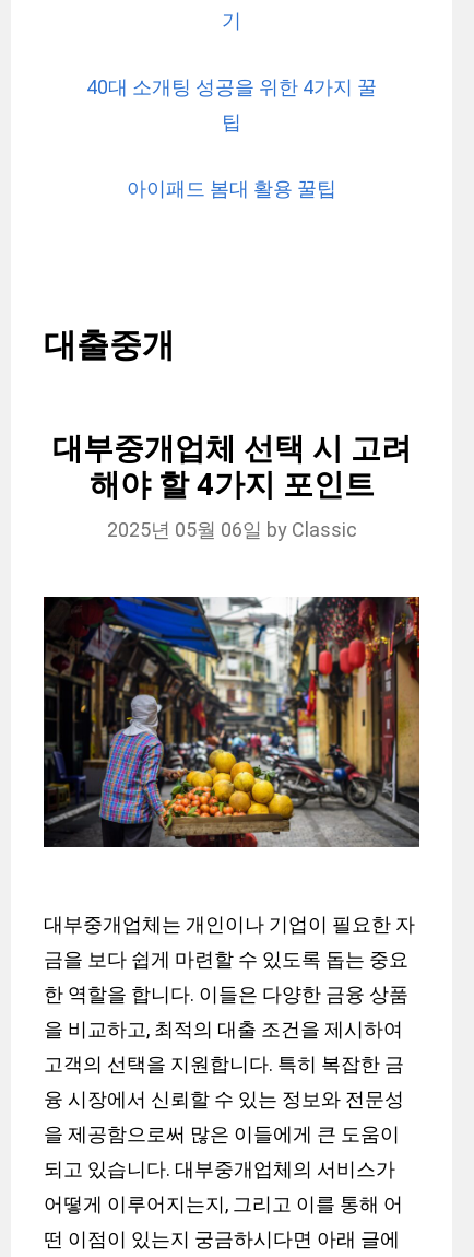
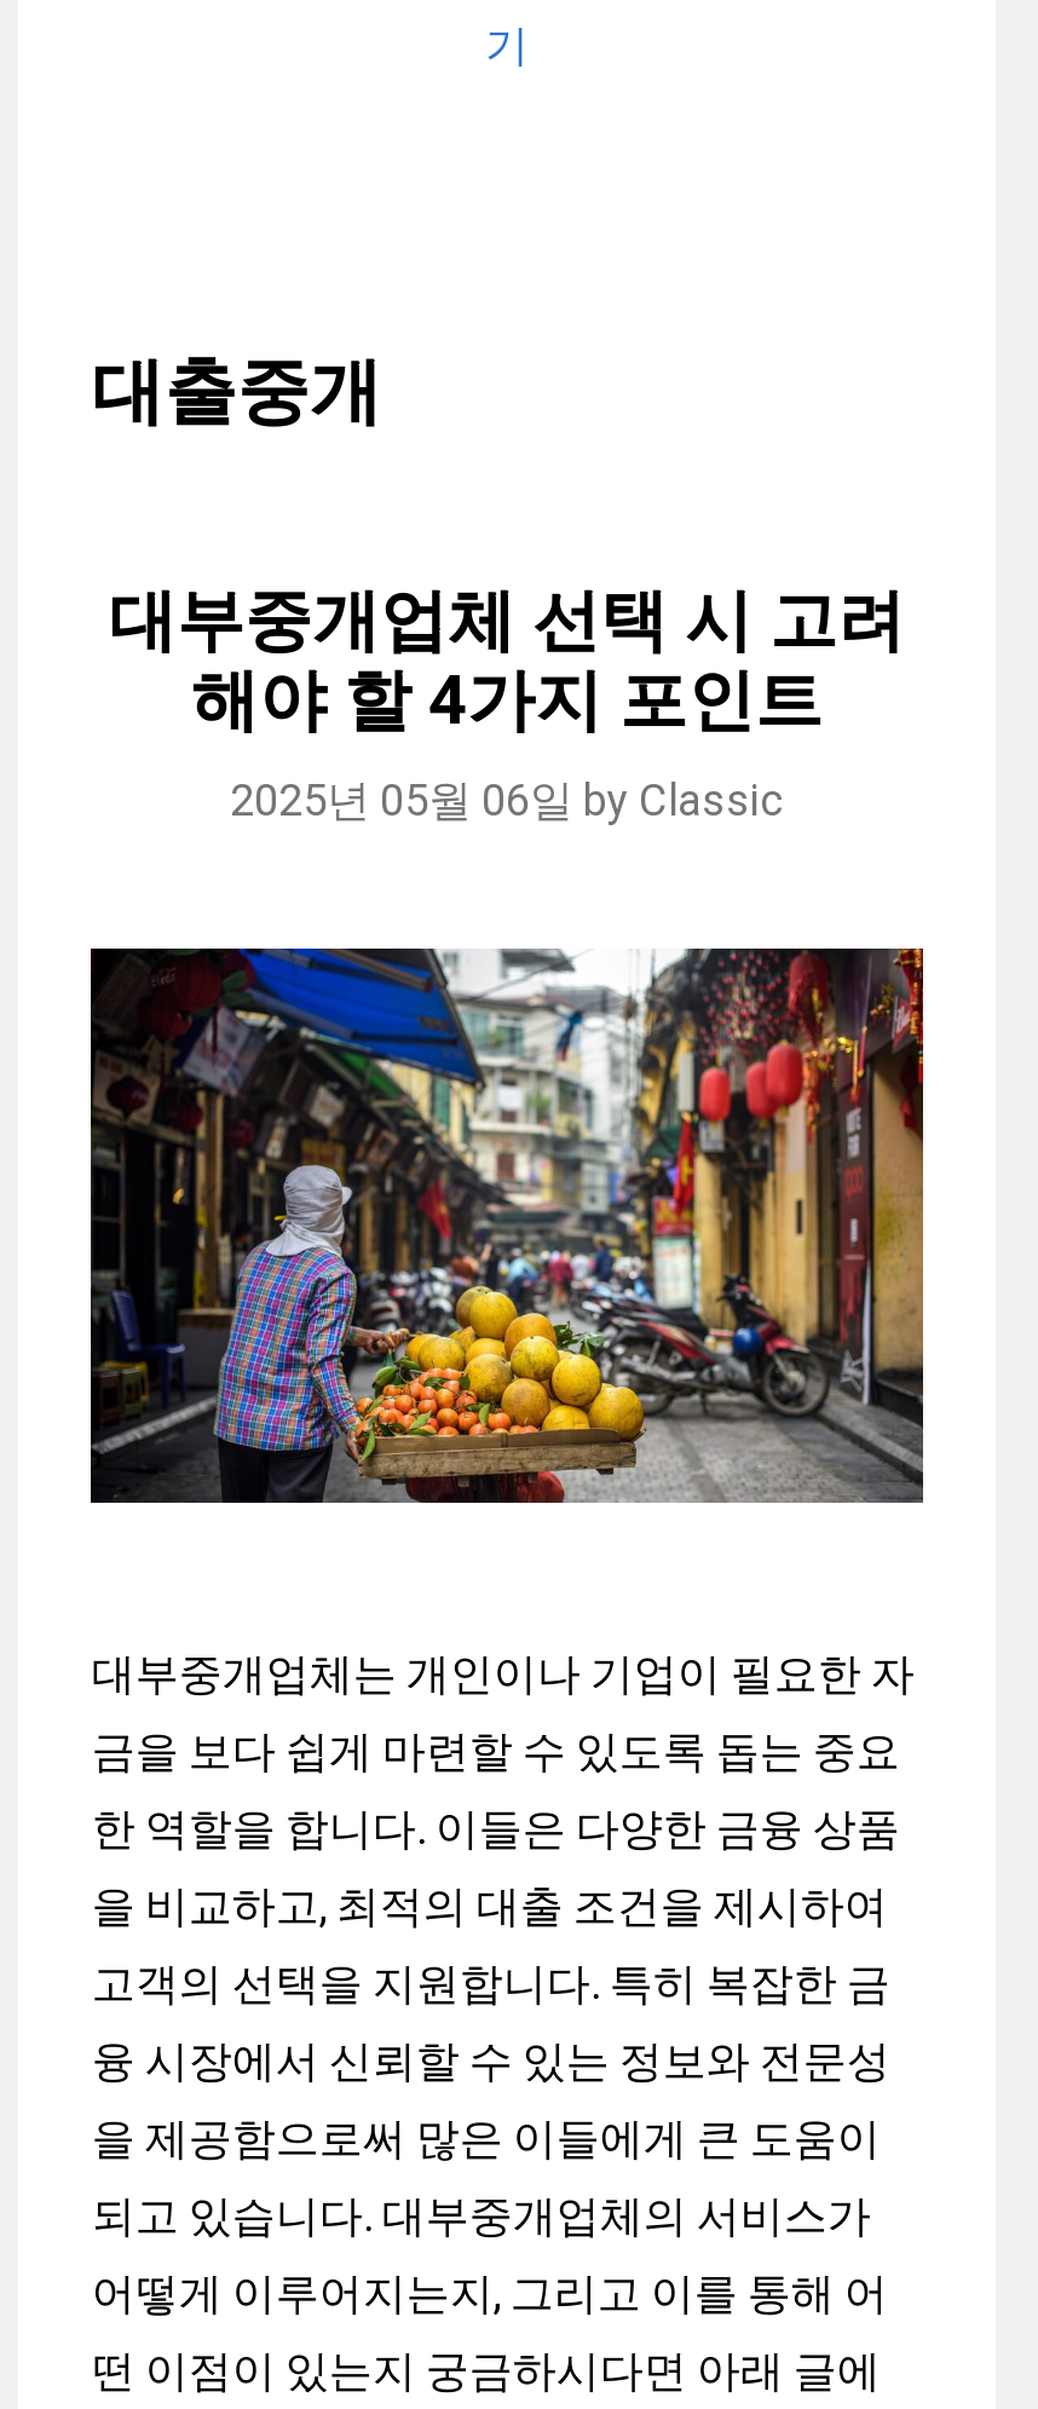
[86,76,377,200] 40대 소개팅 성공을 위한 4가지 꿀 | 팁 | 아이패드 봄대 활용 꿀팁 -> none

